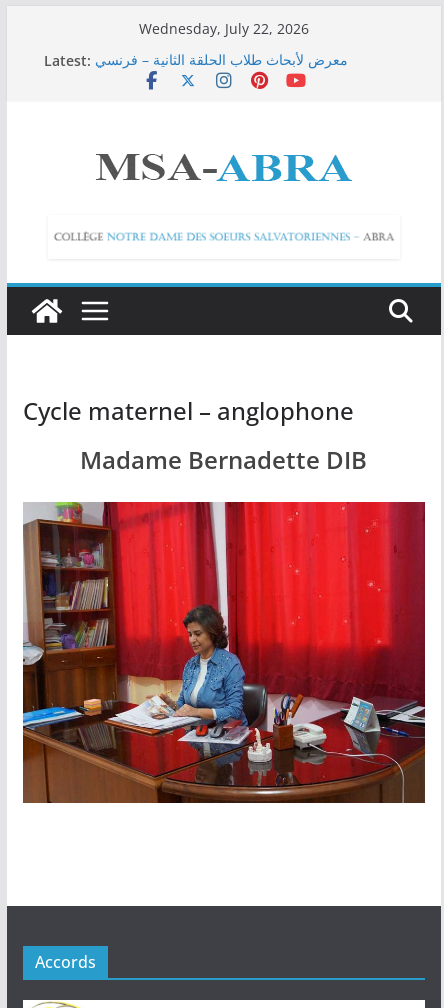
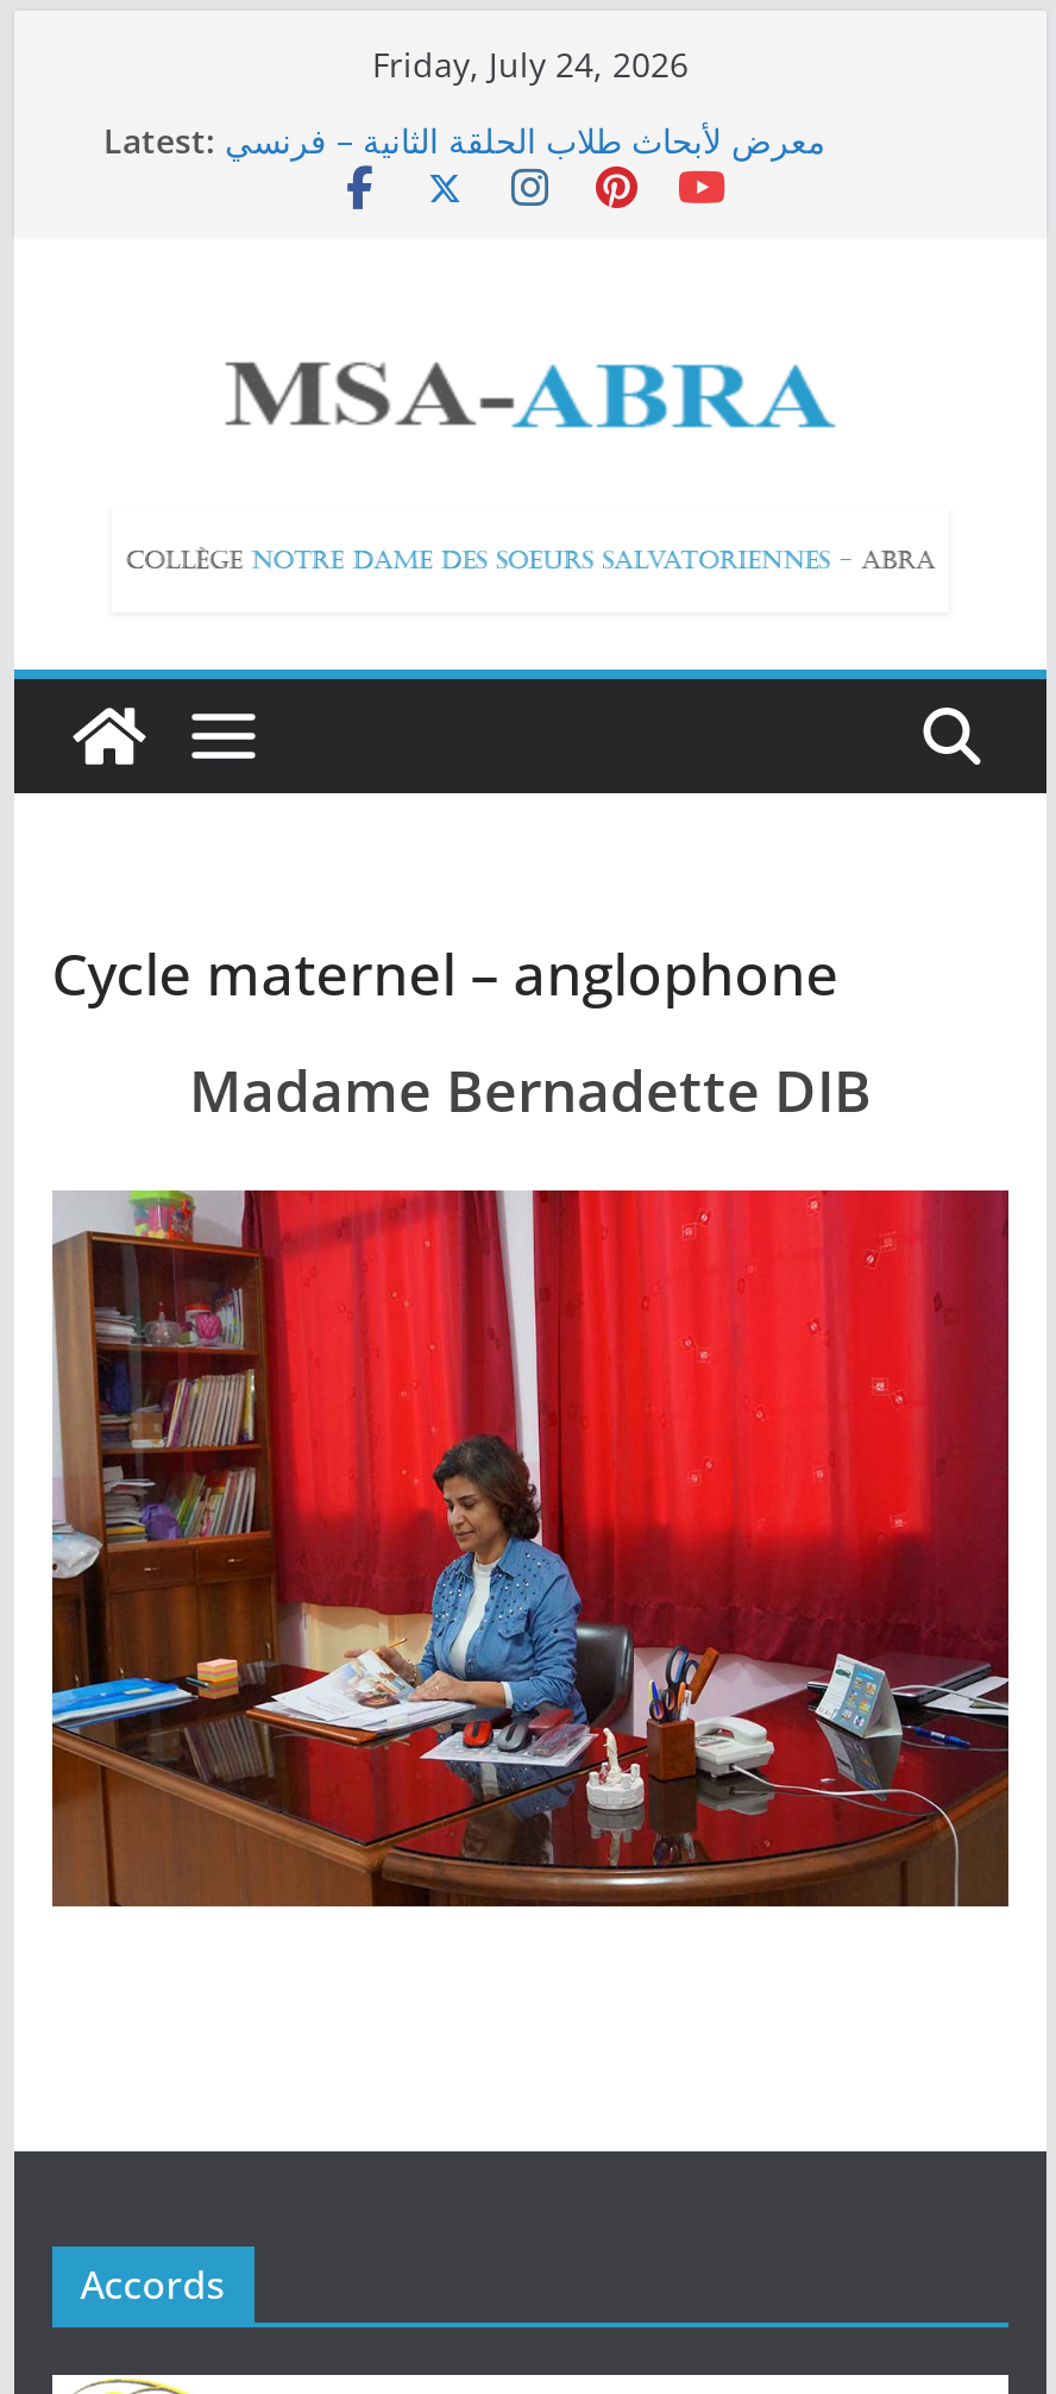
[139,19,309,38] Wednesday, July 22, 2026 -> [372,42,689,87] Friday, July 24, 2026

